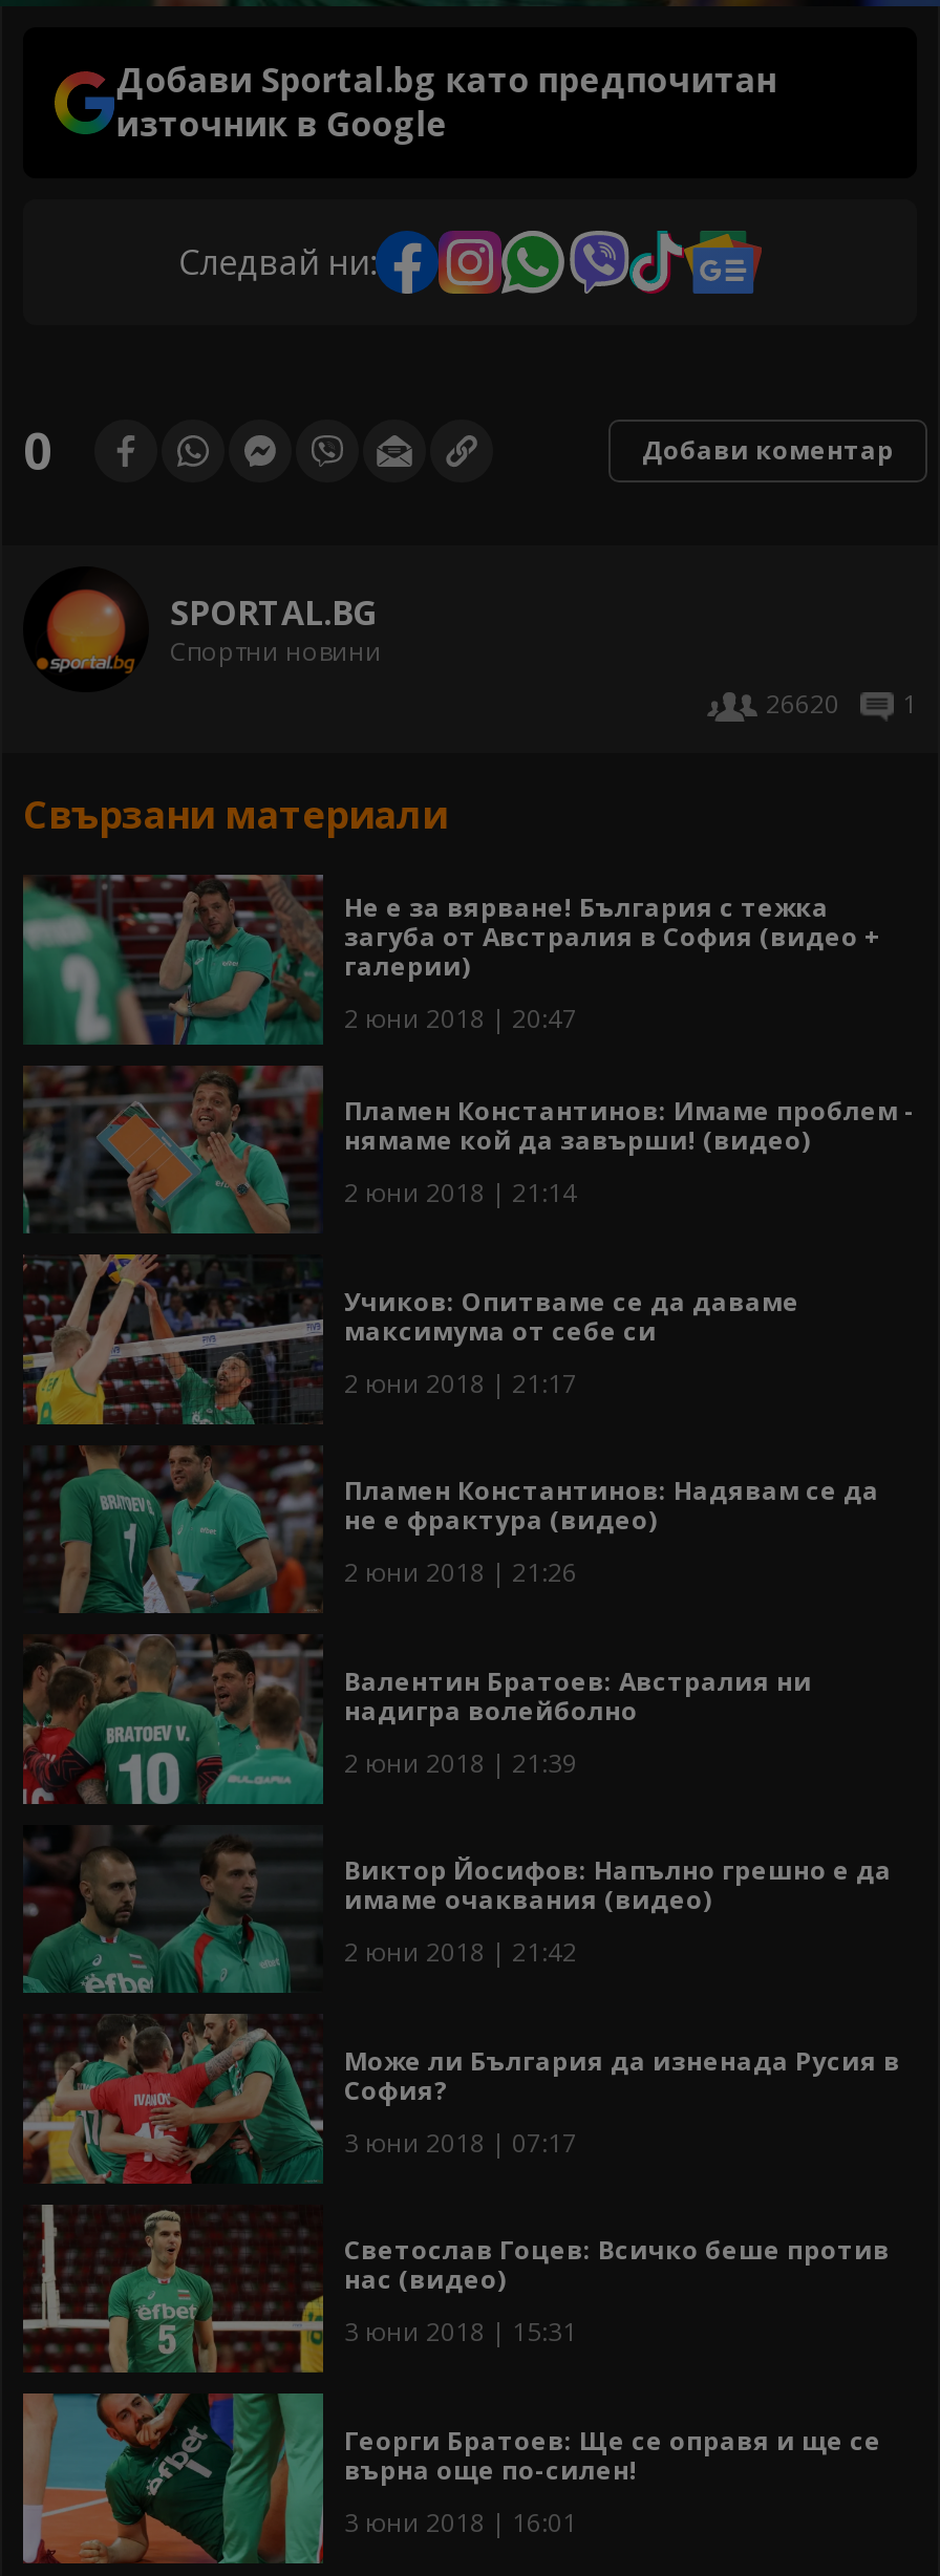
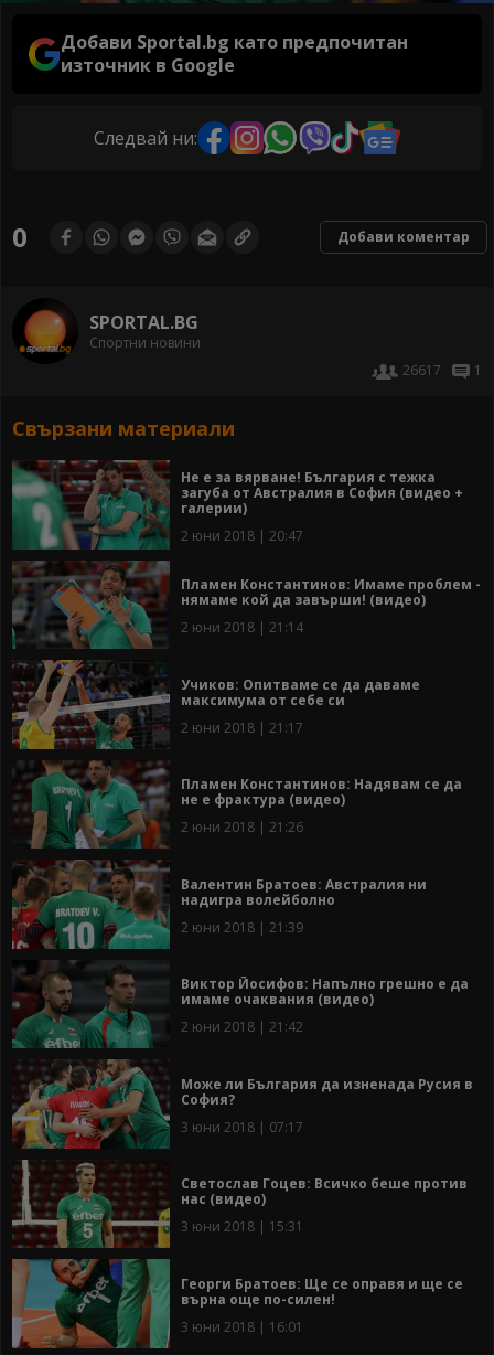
[766,686,917,722] 26620 1 -> [402,361,482,380] 26617 1

